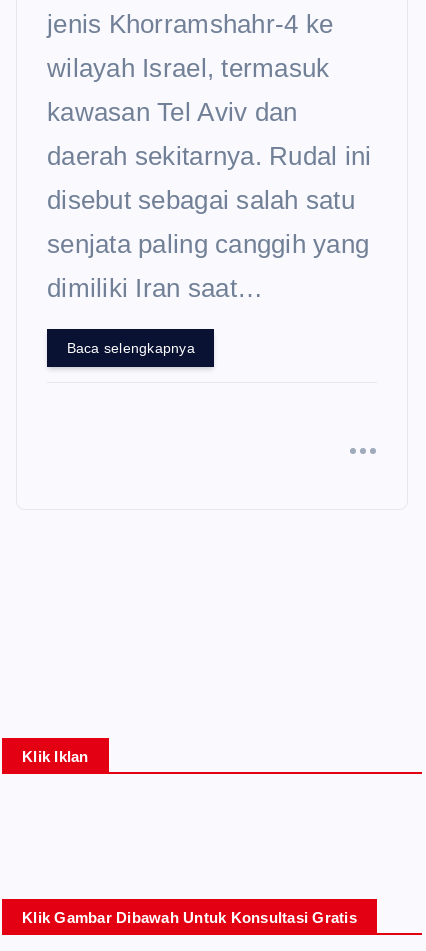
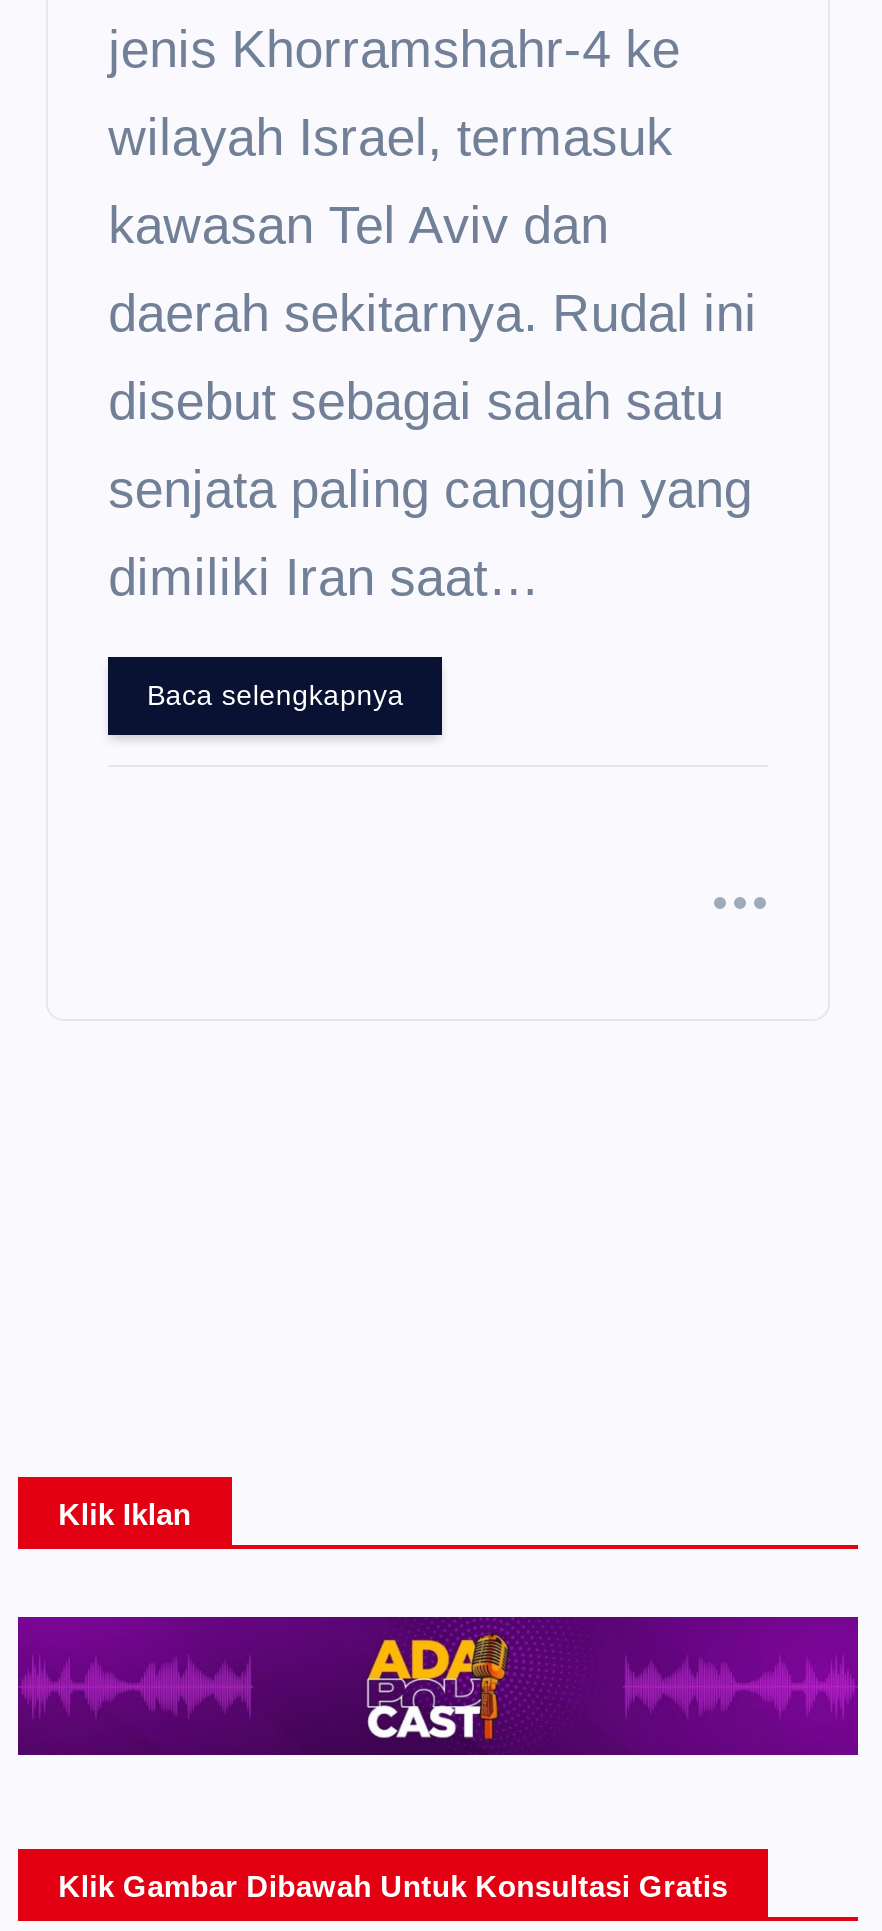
none -> [16,1614,860,1756] [image]

